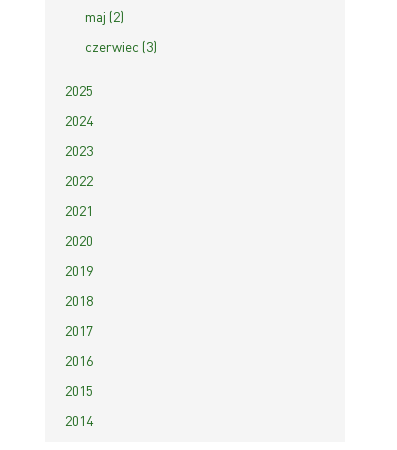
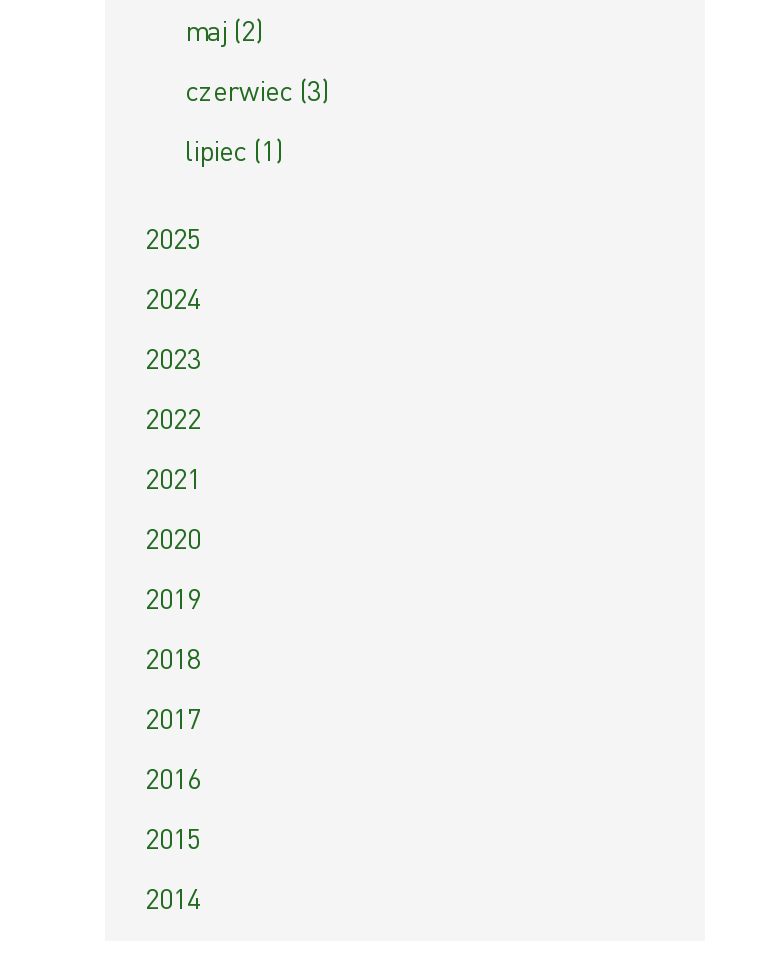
none -> [185,132,283,168] lipiec (1)

